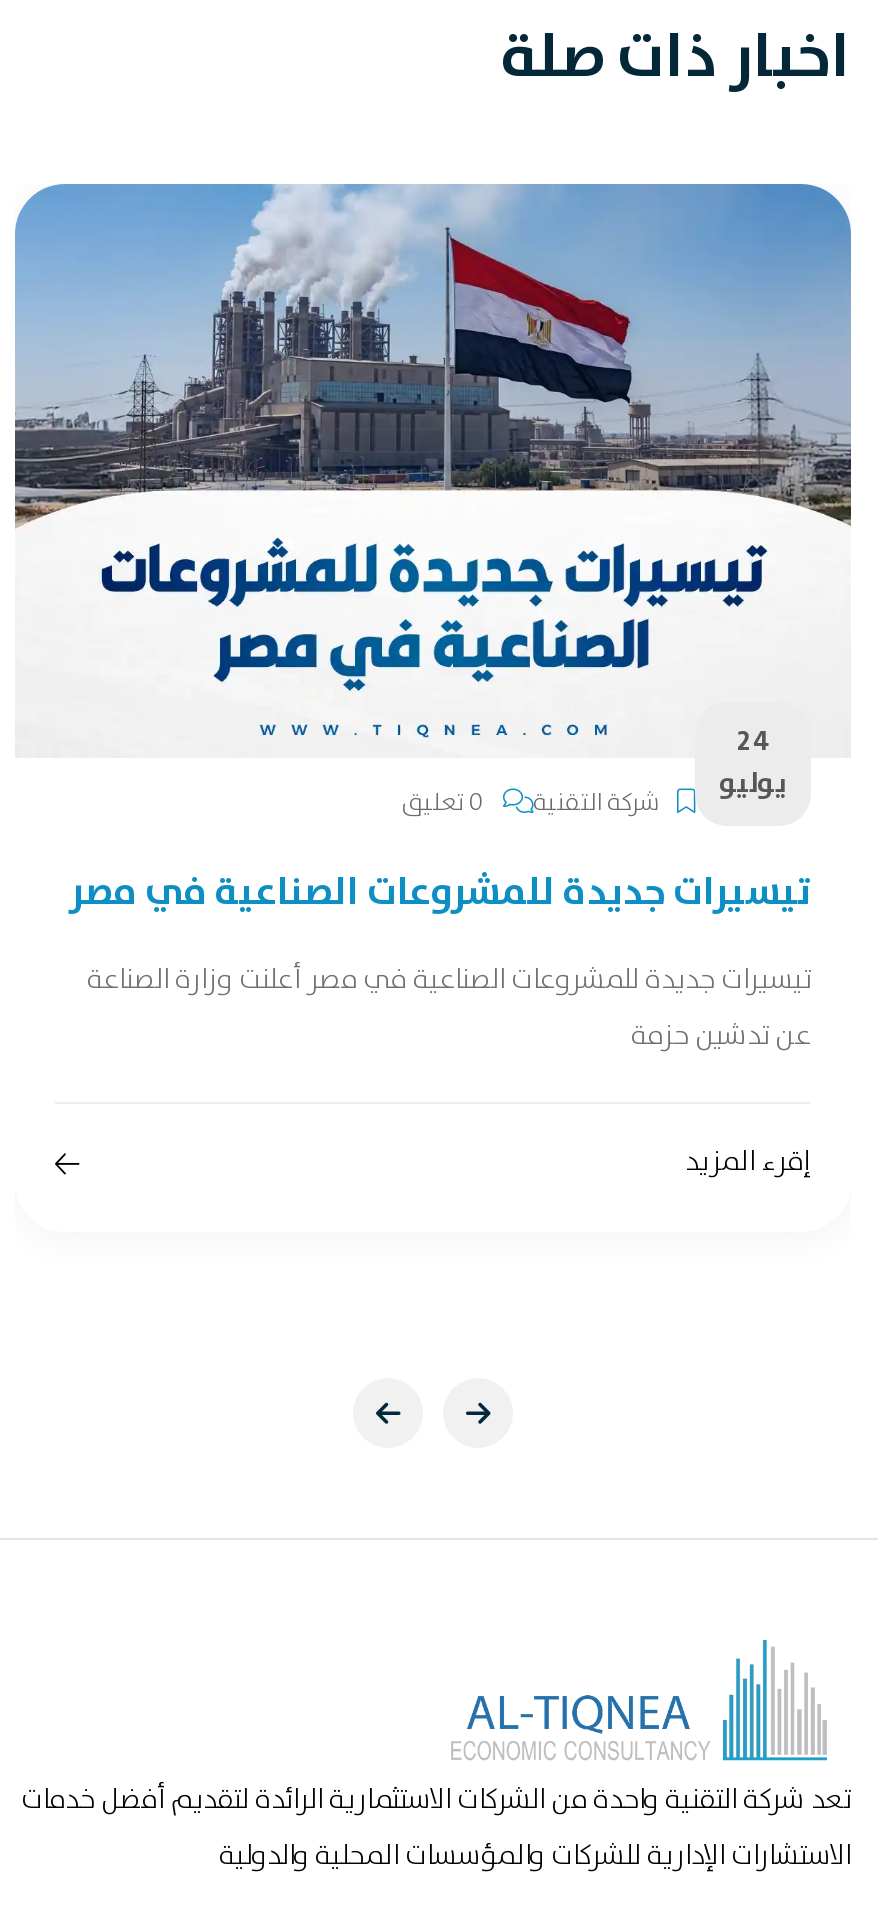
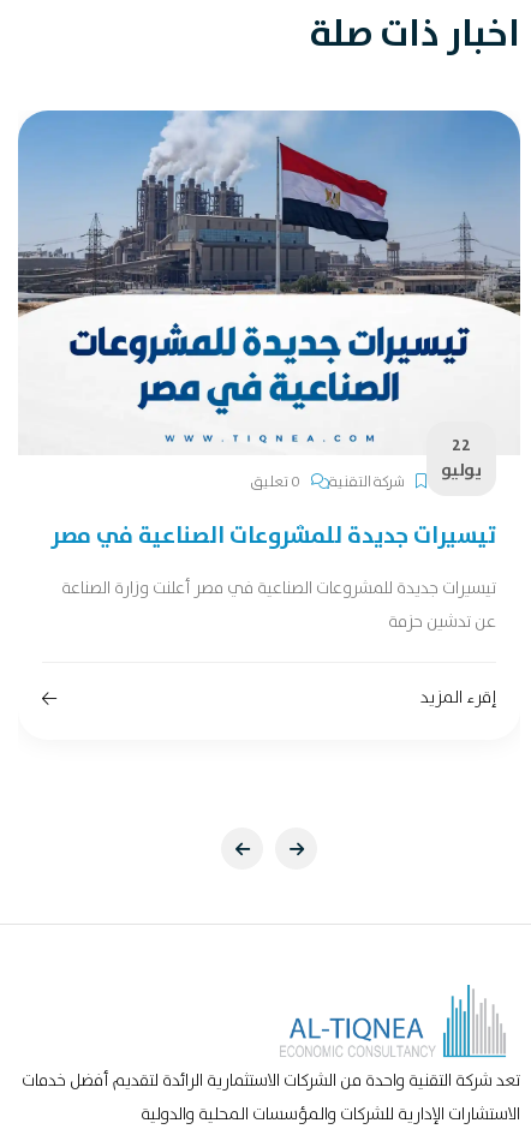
[737,720,769,764] 24 -> [452,432,471,459] 22

